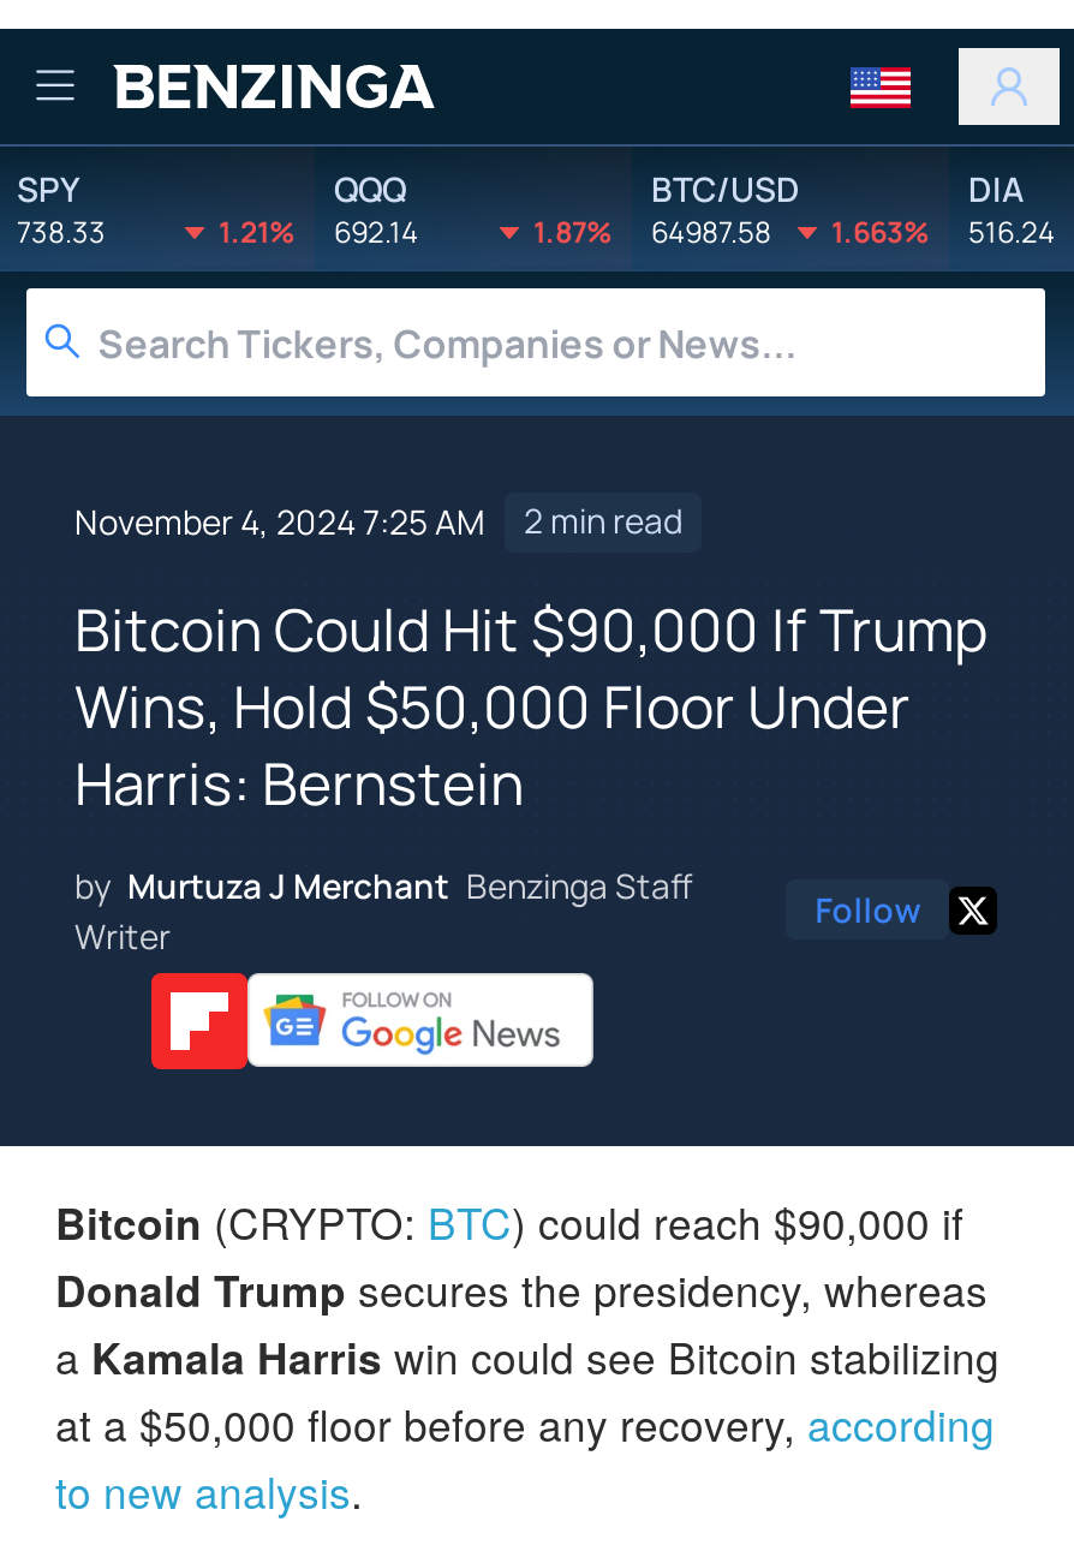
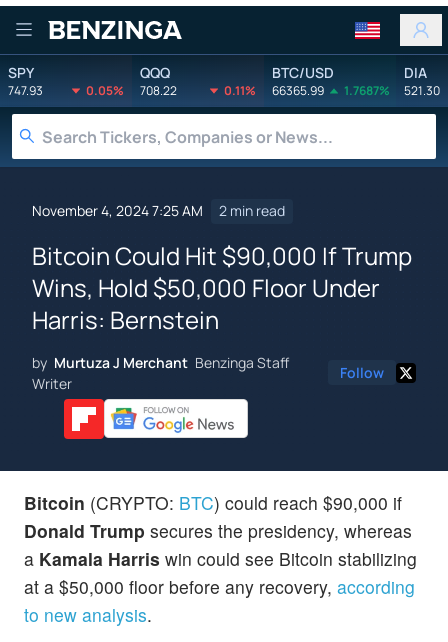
[17,210,106,251] 738.33 -> [8,81,43,98] 747.93
[219,210,296,251] 1.21% -> [86,81,124,98] 0.05%
[334,210,418,251] 692.14 -> [140,81,177,98] 708.22
[533,210,613,251] 1.87% -> [224,81,256,98] 0.11%
[651,210,771,251] 64987.58 -> [272,81,324,98] 66365.99
[831,210,930,251] 1.663% -> [344,81,390,98] 1.7687%
[968,210,1055,251] 516.24 -> [404,81,440,98] 521.30

